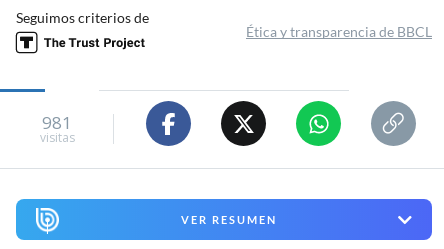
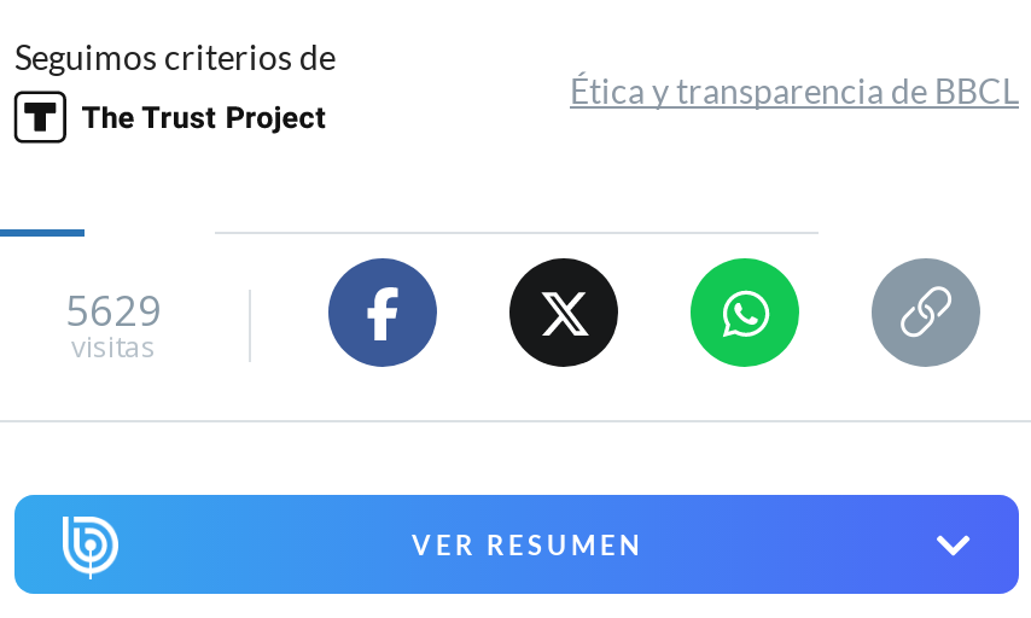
[42,111,72,134] 981 -> [65,282,162,338] 5629

